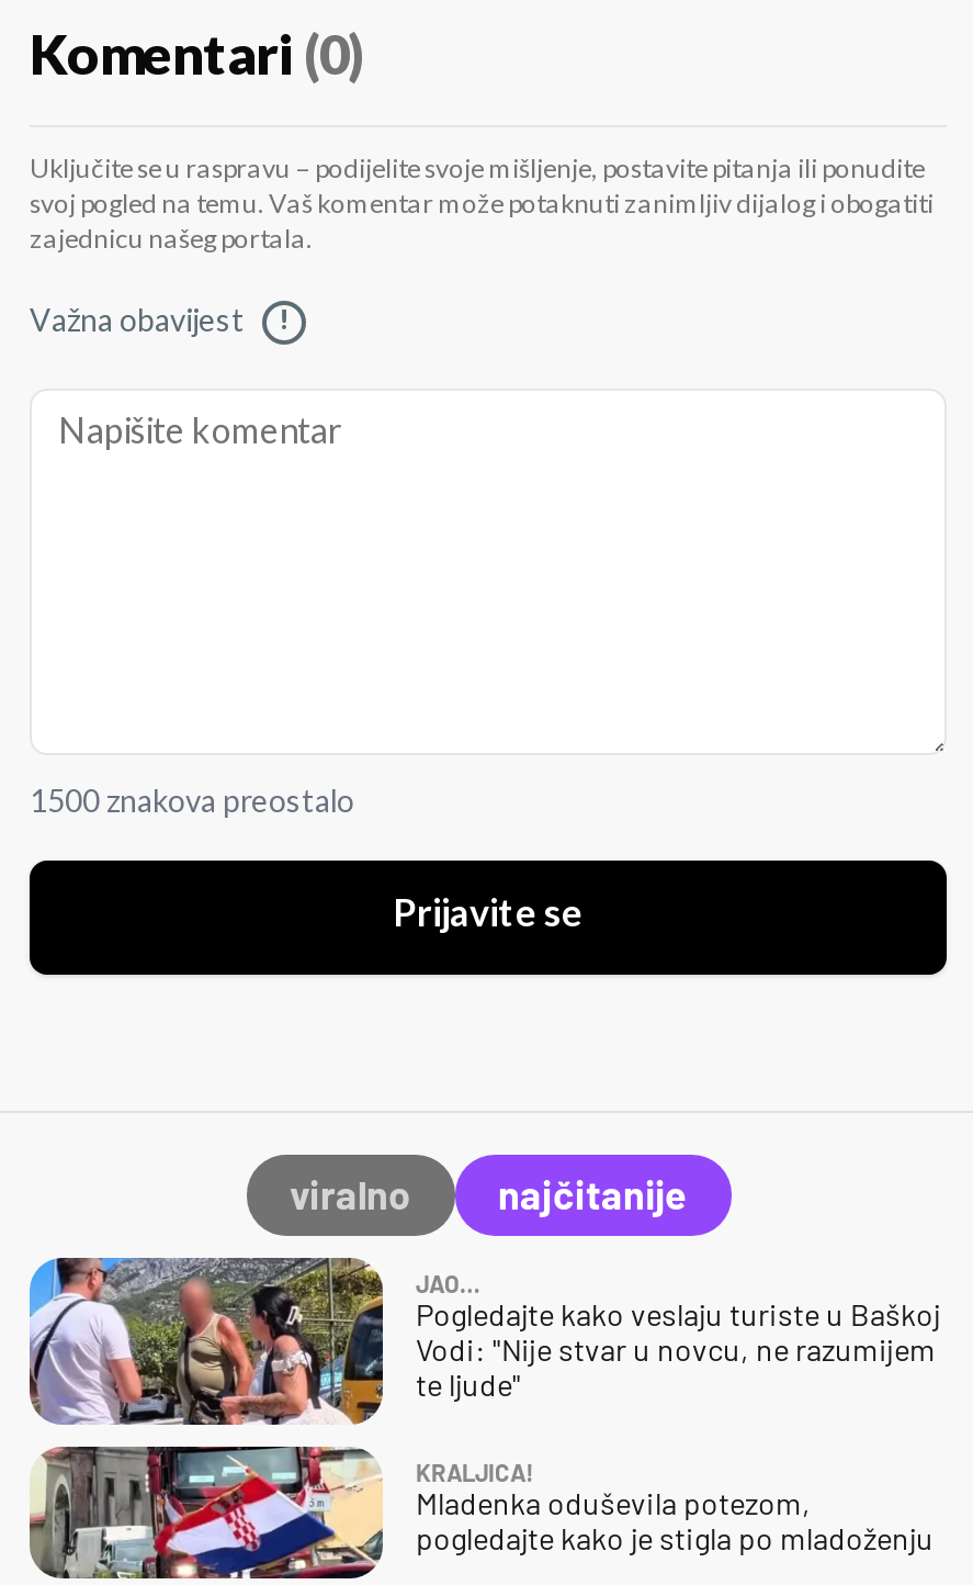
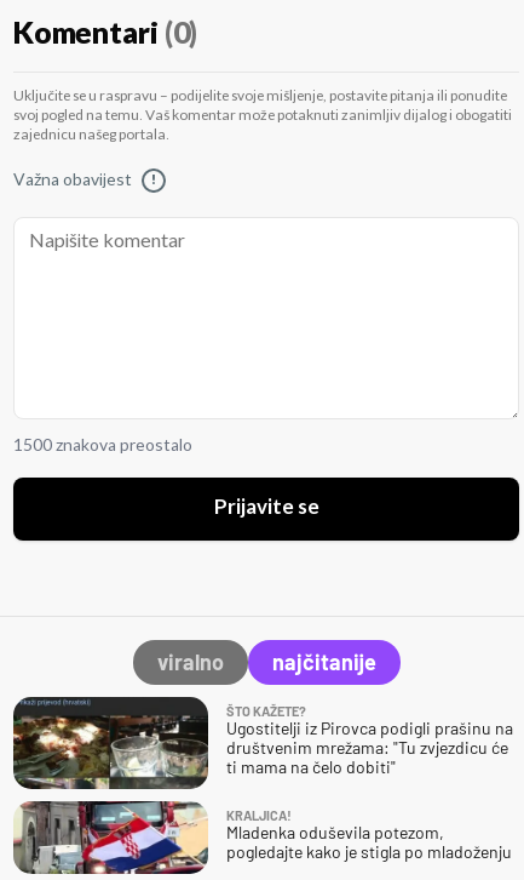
[27,1256,940,1427] [image] | JAO… | Pogledajte kako veslaju turiste u Baškoj | Vodi: "Nije stvar u novcu, ne razumijem | te ljude" -> [12,696,513,790] [image] | ŠTO KAŽETE? | Ugostitelji iz Pirovca podigli prašinu na | društvenim mrežama: "Tu zvjezdicu će | ti mama na čelo dobiti"

